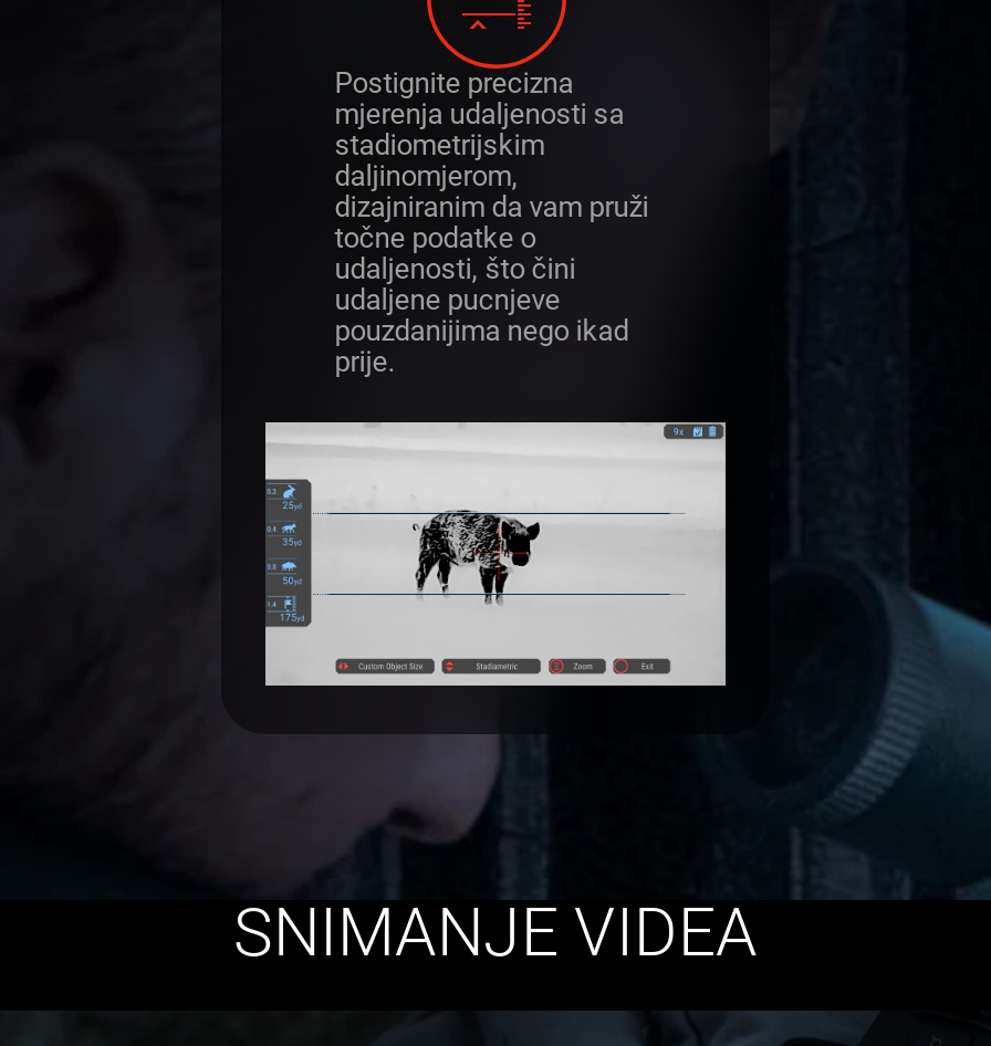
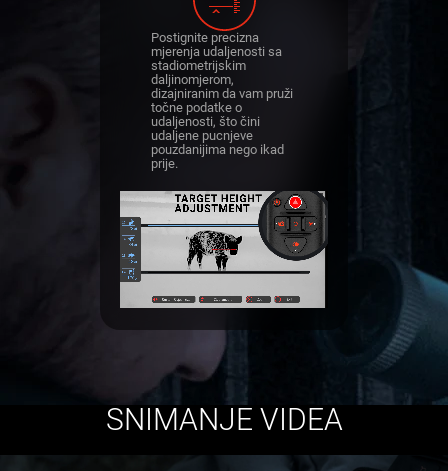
[312,420,728,688] [image] -> [135,191,328,308] [image]

